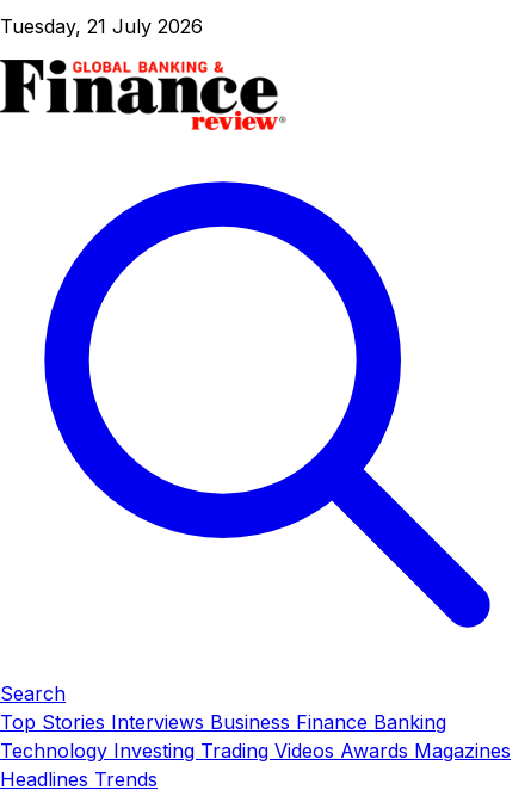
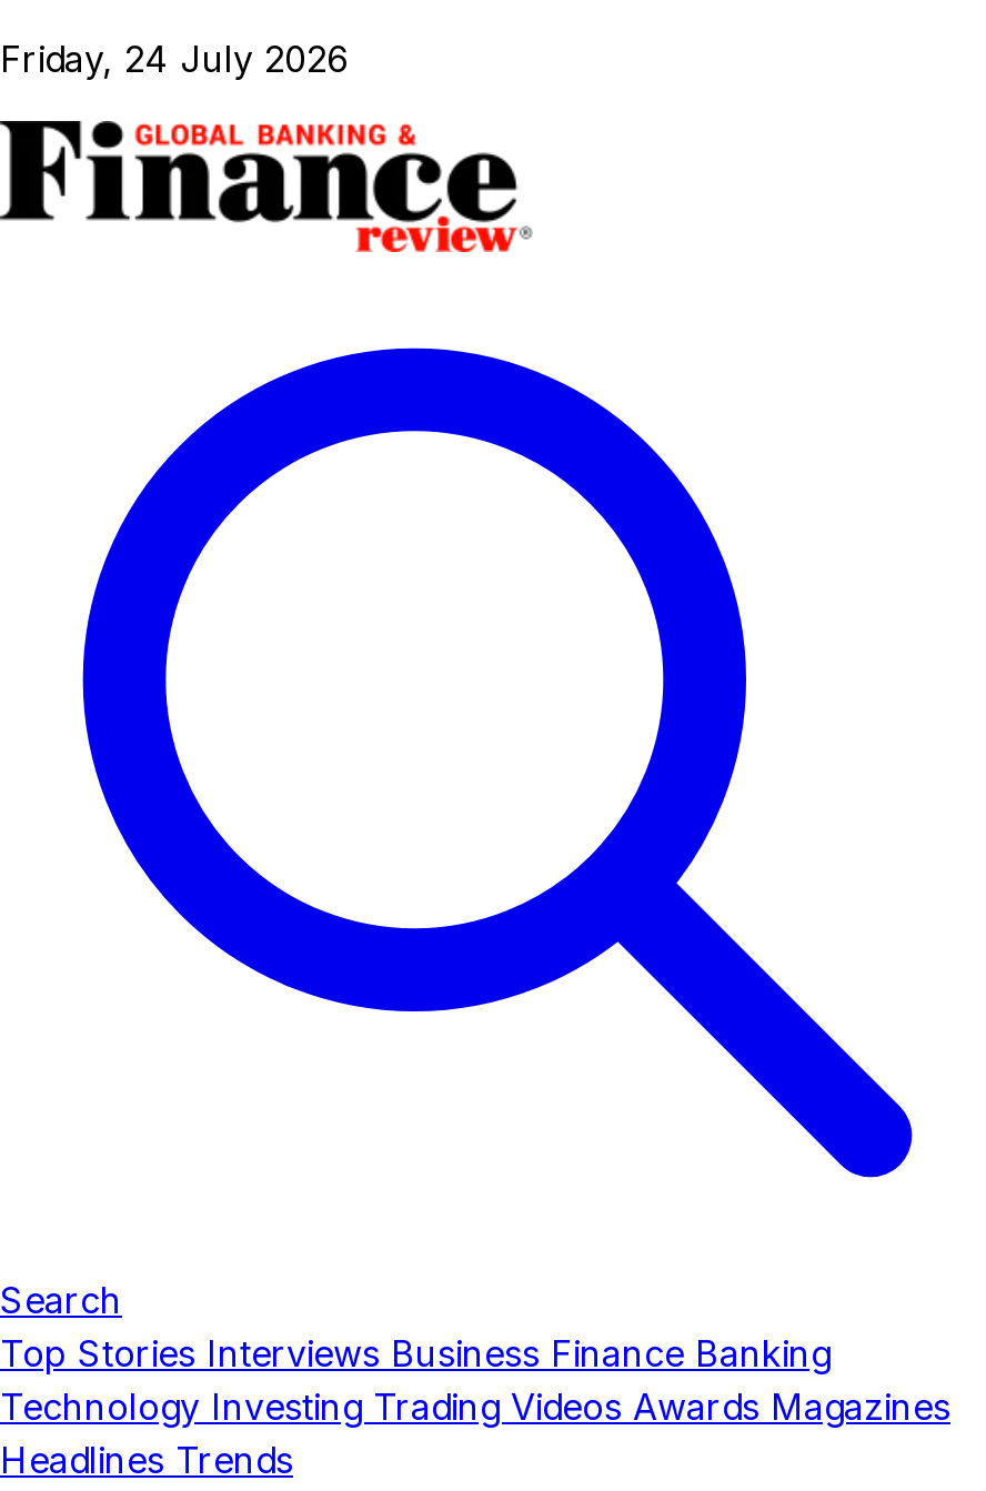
[0,14,203,38] Tuesday, 21 July 2026 -> [0,37,349,81] Friday, 24 July 2026

